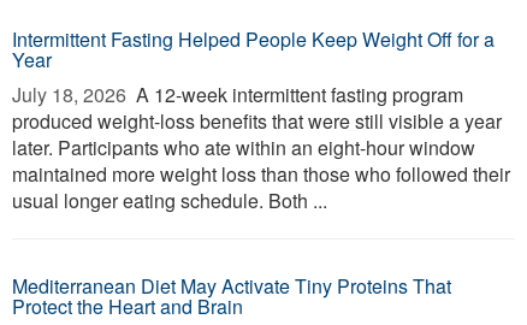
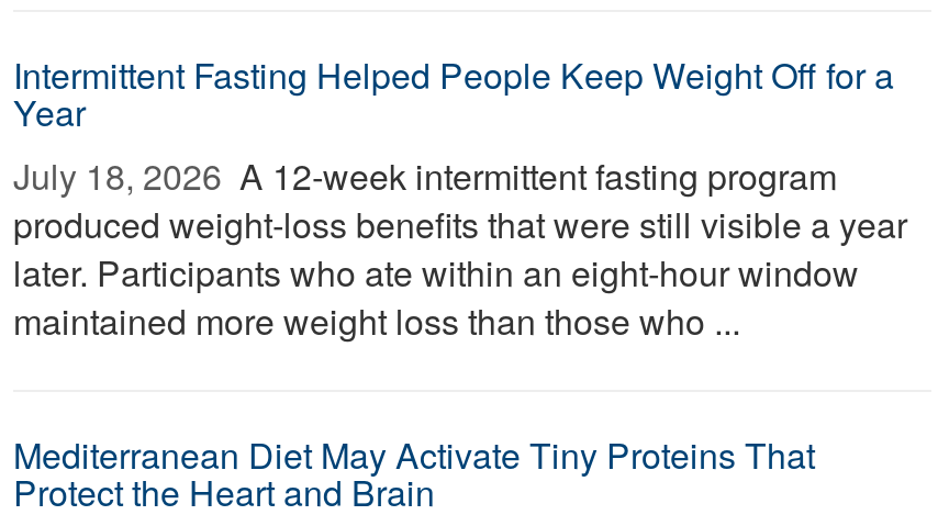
[12,160,510,214] maintained more weight loss than those who followed their | usual longer eating schedule. Both ... -> [13,295,740,346] maintained more weight loss than those who ...

